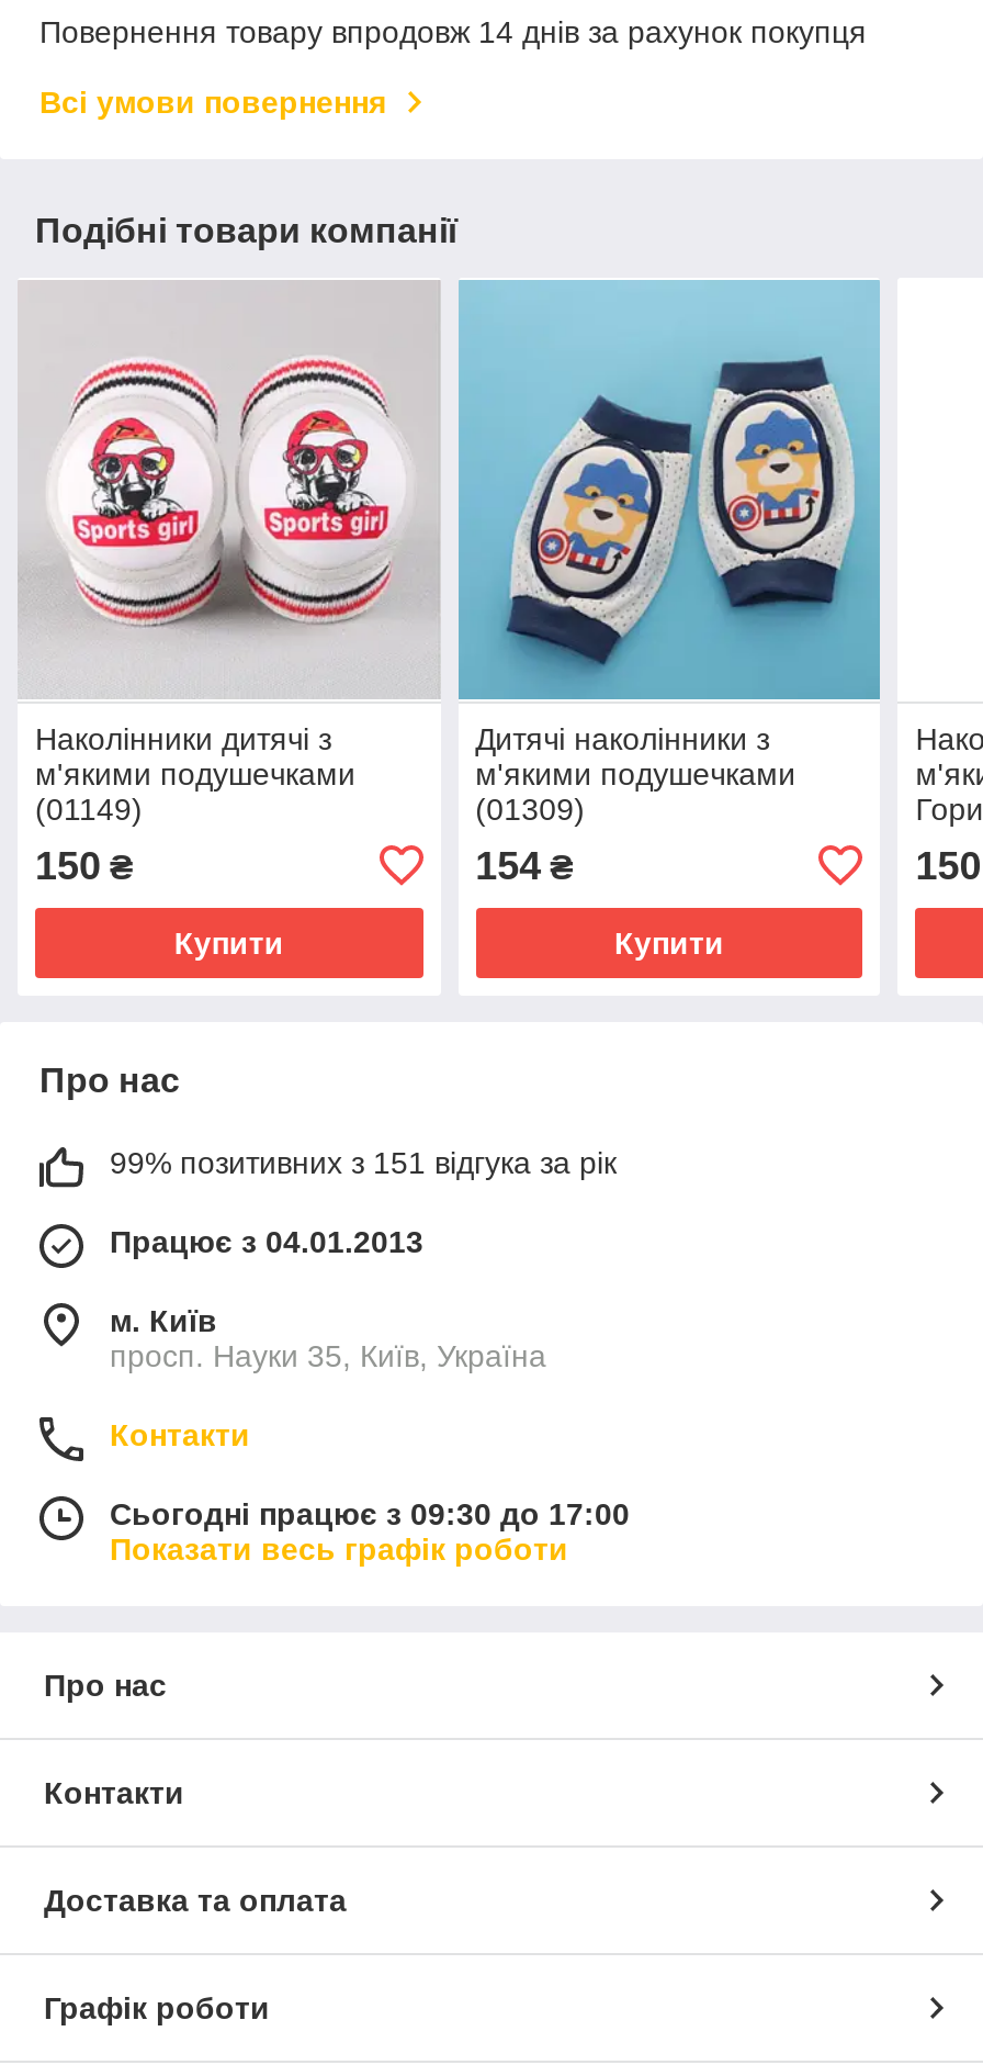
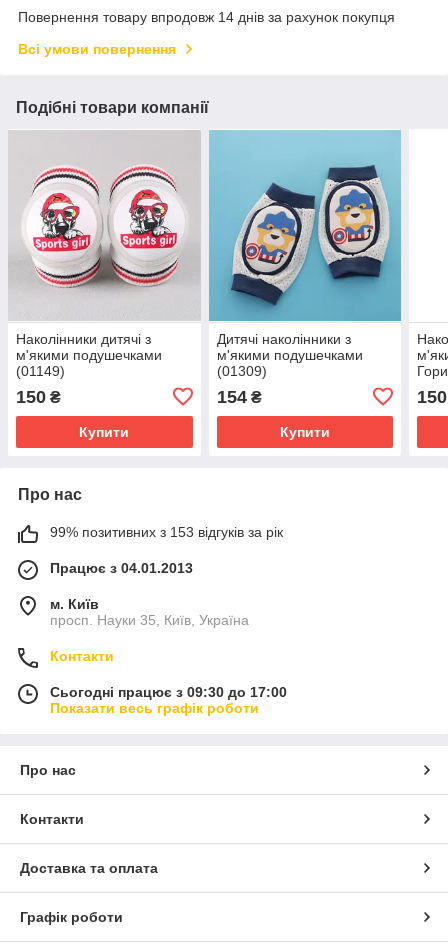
[110,1145,617,1180] 99% позитивних з 151 відгука за рік -> [50,524,283,540] 99% позитивних з 153 відгуків за рік

